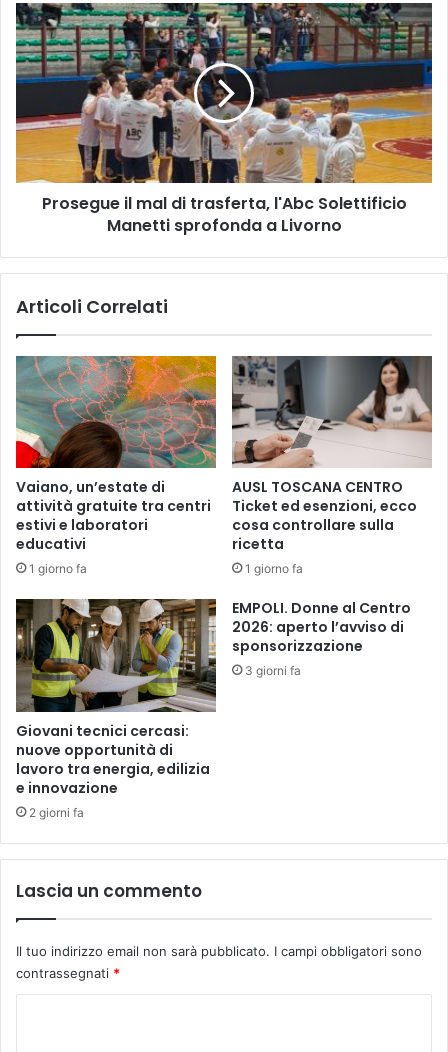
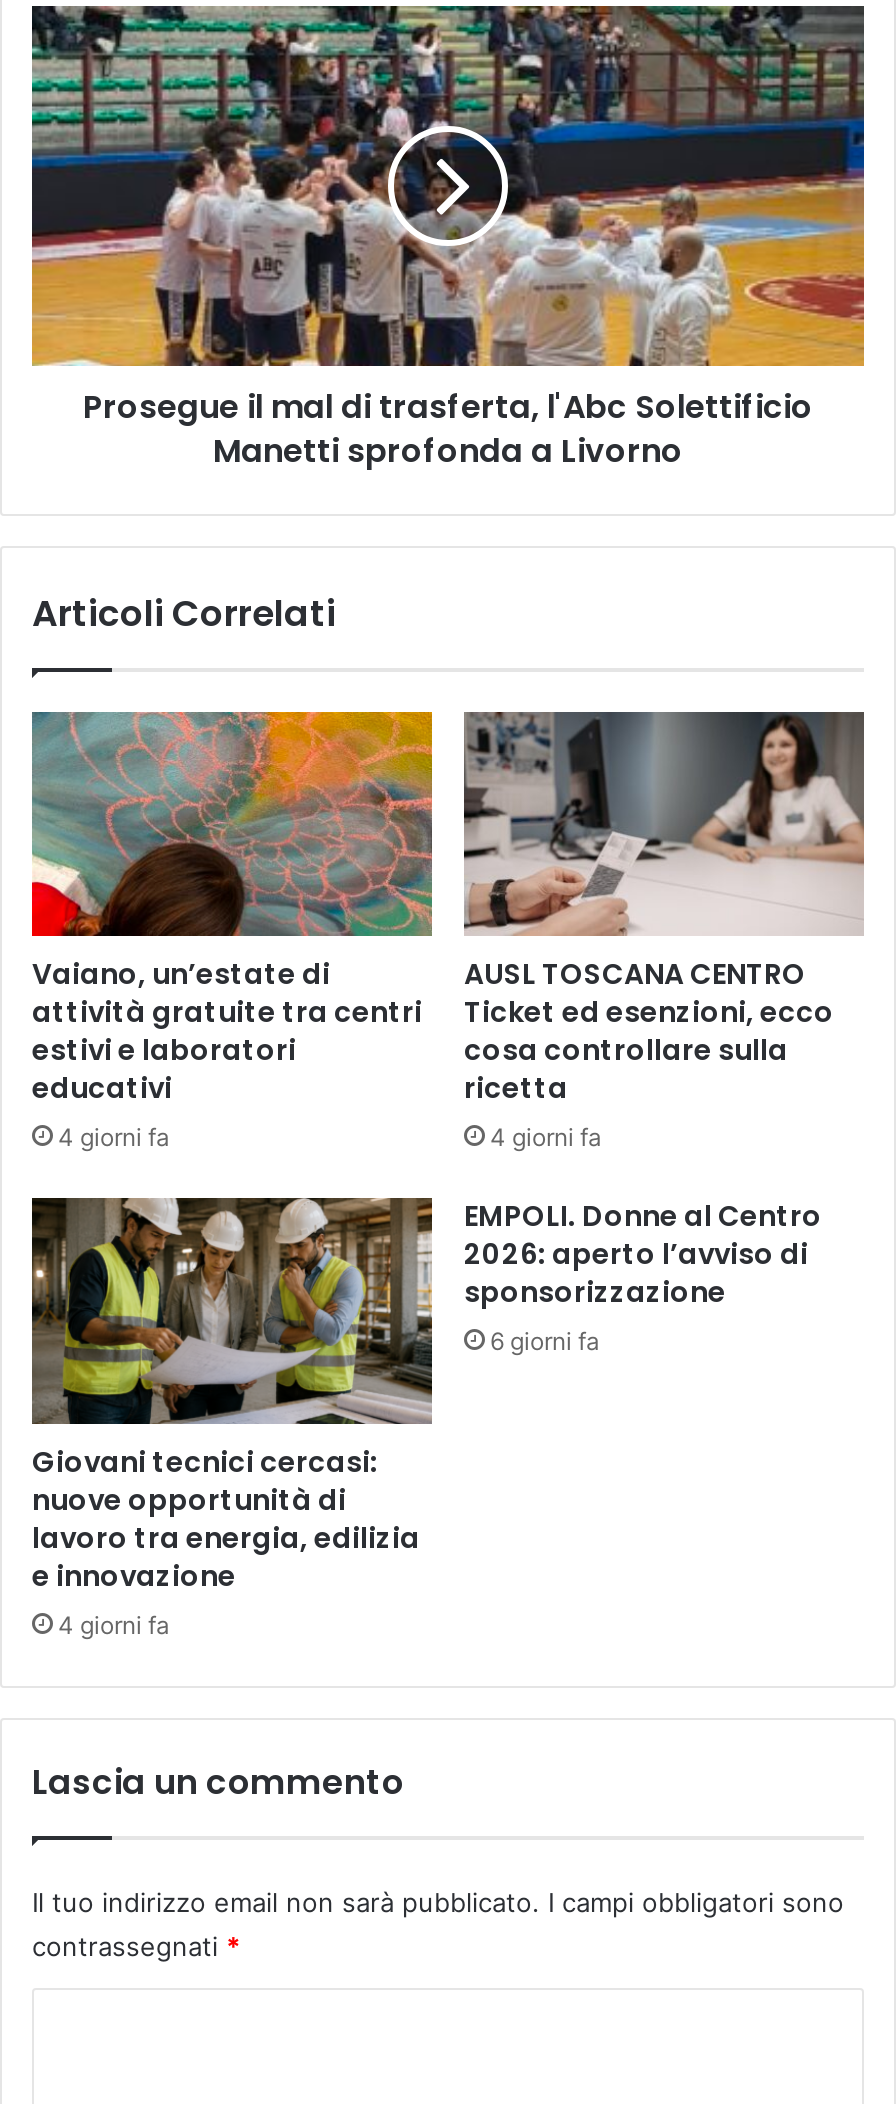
[29,561,87,576] 1 giorno fa -> [58,1123,170,1153] 4 giorni fa
[245,561,303,576] 1 giorno fa -> [490,1123,602,1153] 4 giorni fa
[245,663,301,678] 3 giorni fa -> [490,1327,600,1357] 6 giorni fa
[29,805,84,820] 2 giorni fa -> [58,1610,170,1640] 4 giorni fa

